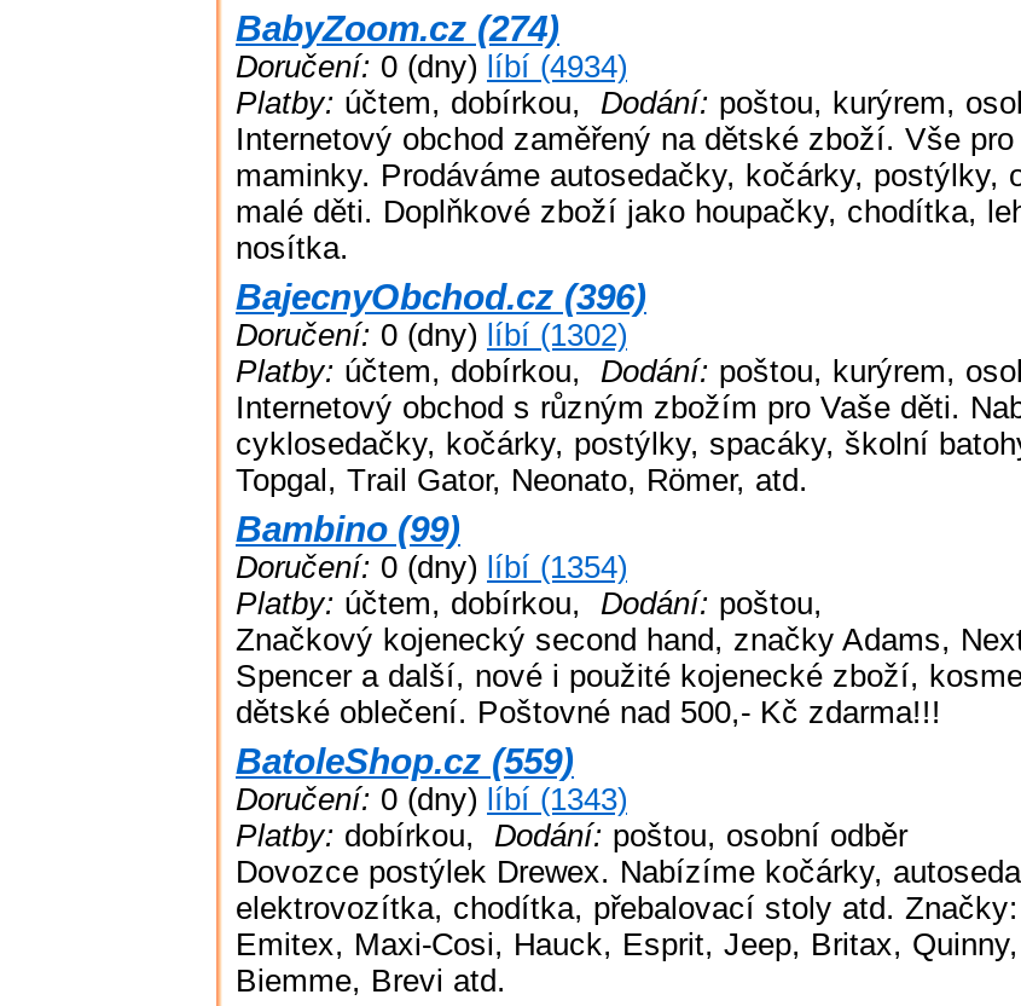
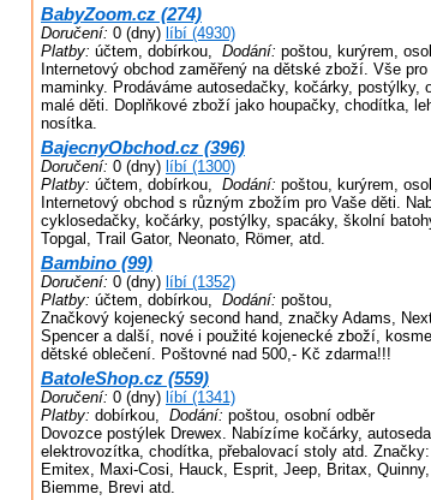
[236,48,627,85] Doručení: 0 (dny)líbí (4934) -> [41,24,235,42] Doručení: 0 (dny)líbí (4930)
[236,317,627,353] Doručení: 0 (dny) líbí (1302) -> [41,157,235,175] Doručení: 0 (dny) líbí (1300)
[236,549,627,585] Doručení: 0 (dny) líbí (1354) -> [41,273,235,291] Doručení: 0 (dny) líbí (1352)
[236,781,627,817] Doručení: 0 (dny) líbí (1343) -> [41,388,235,406] Doručení: 0 (dny) líbí (1341)

